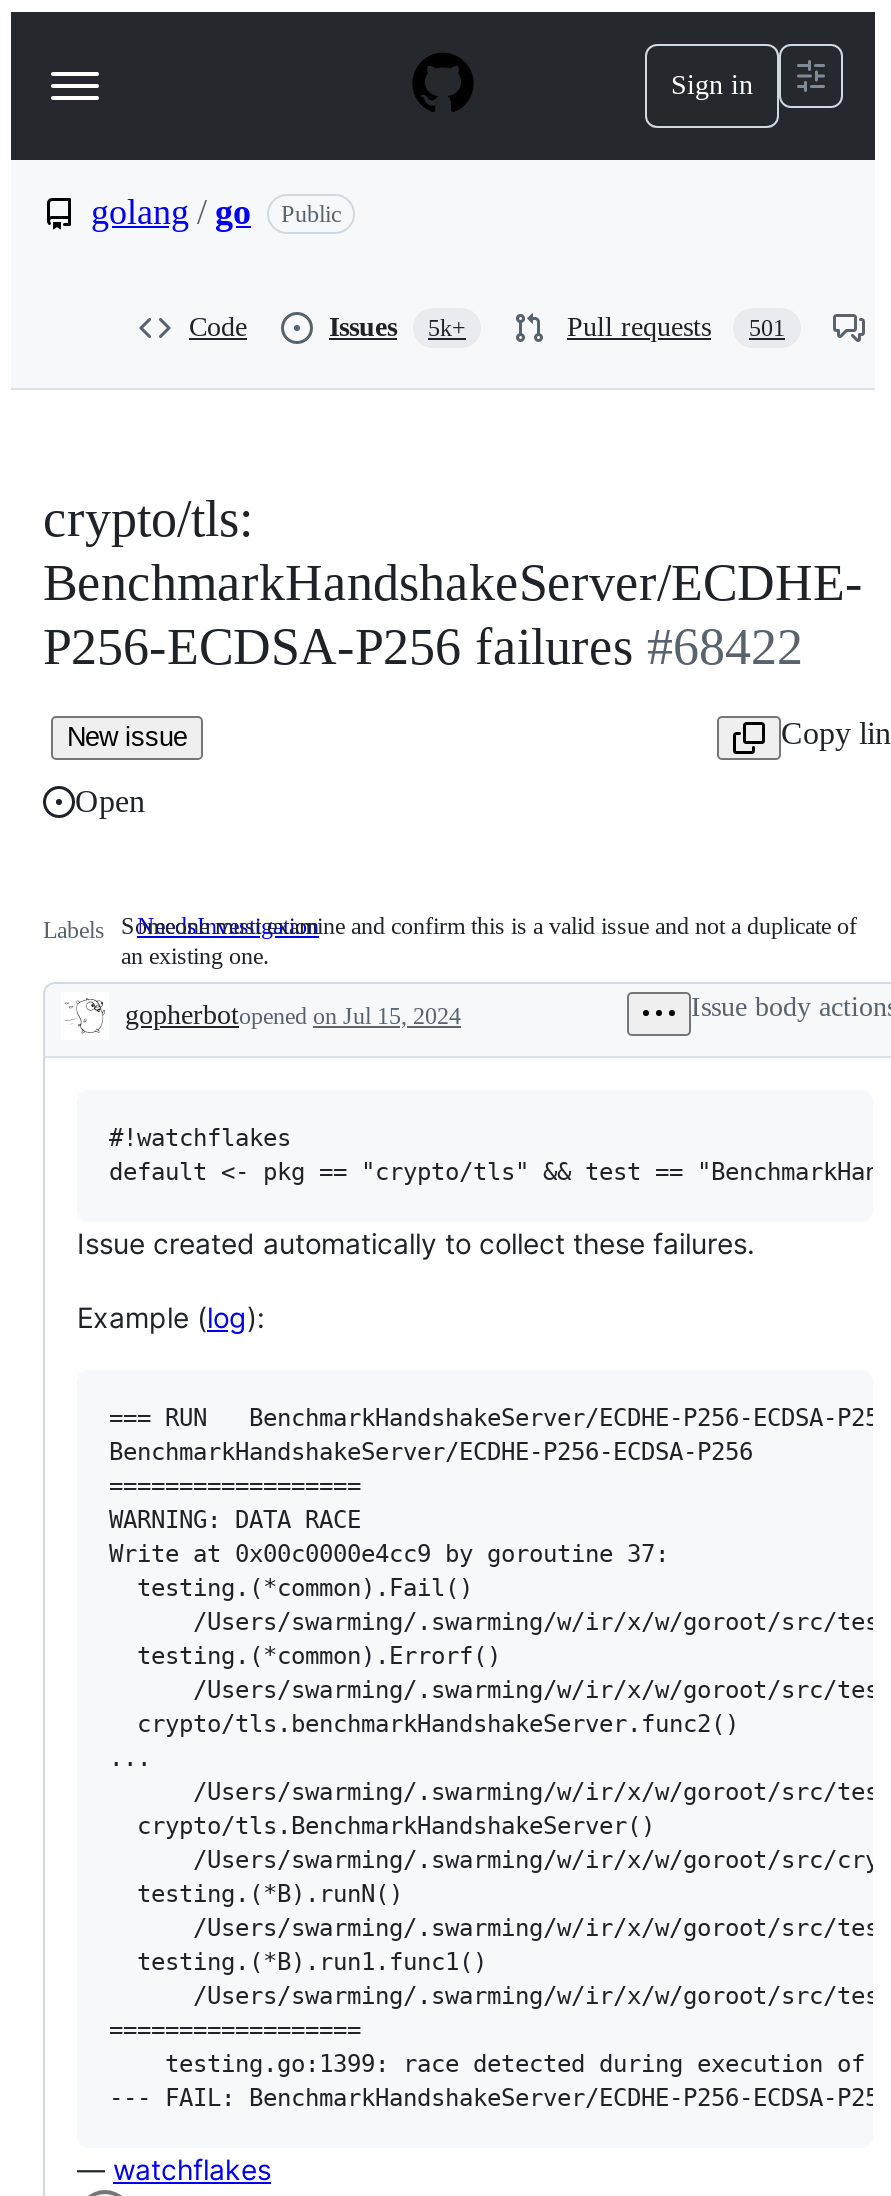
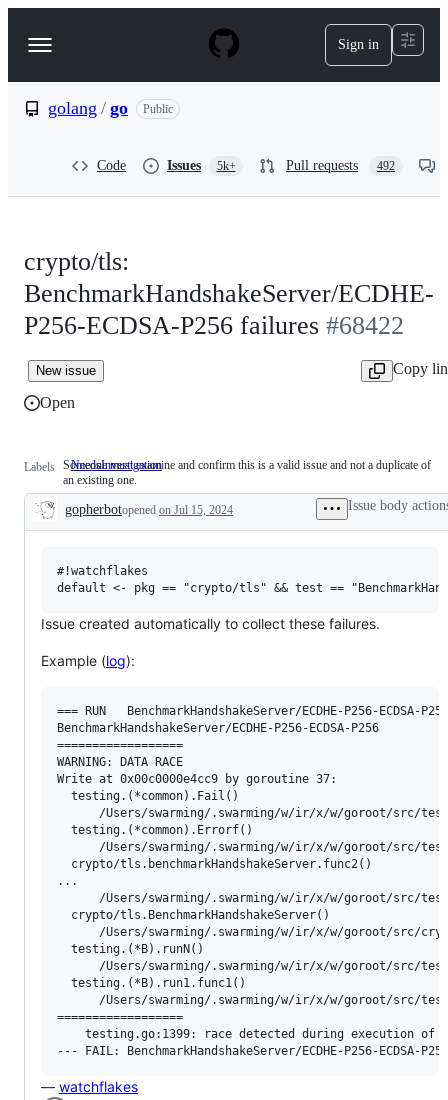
[567,312,785,342] Pull requests 501 -> [286,158,395,173] Pull requests 492

